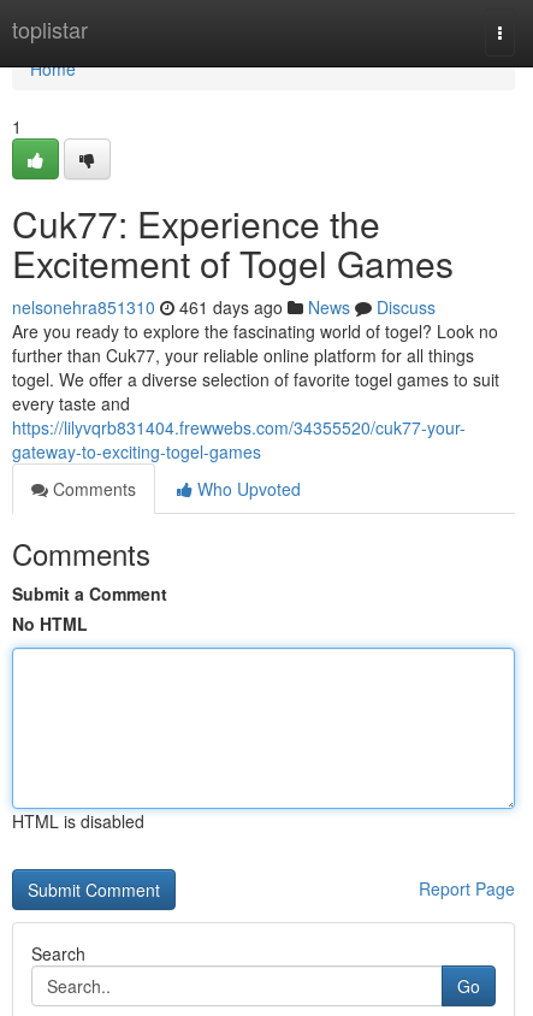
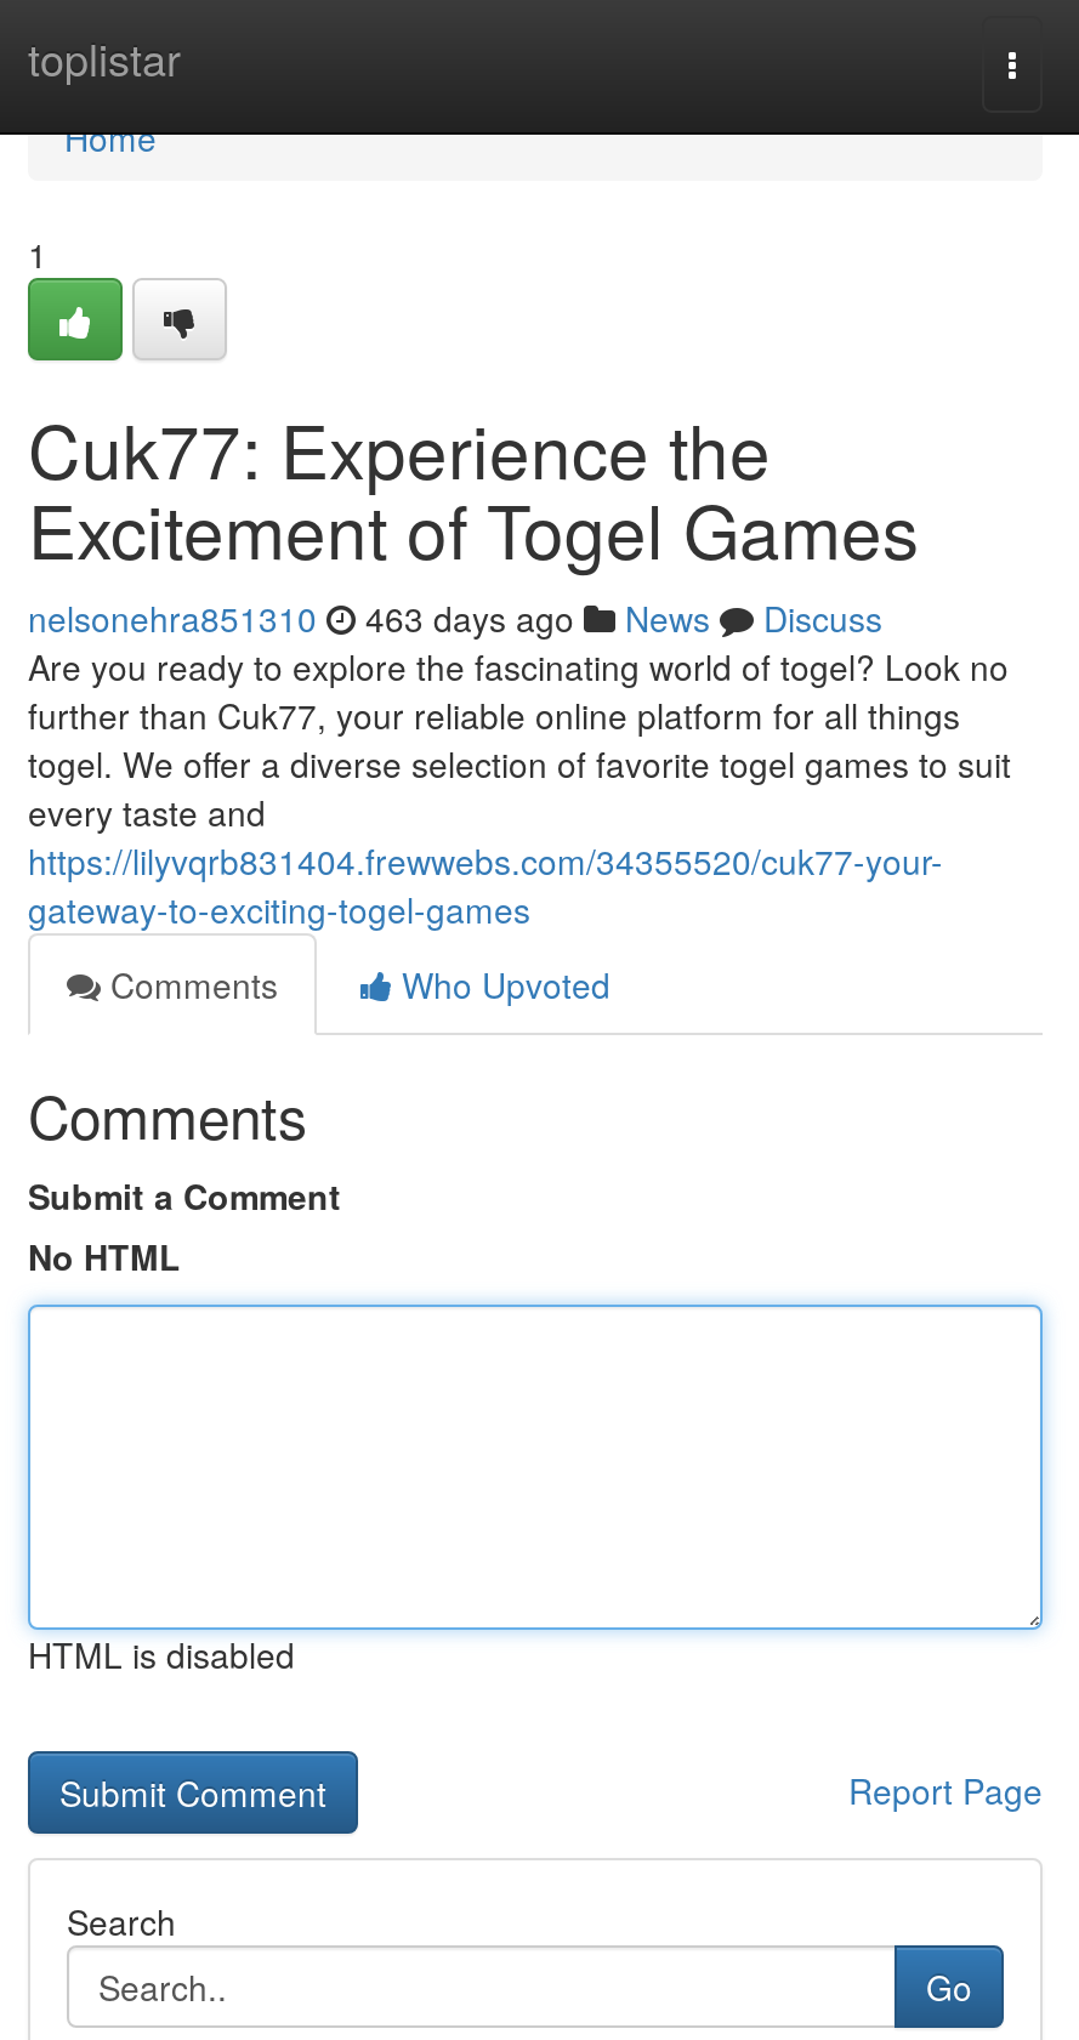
[12,295,436,319] nelsonehra851310 461 days ago News Discuss -> [28,593,882,642] nelsonehra851310 463 days ago News Discuss

